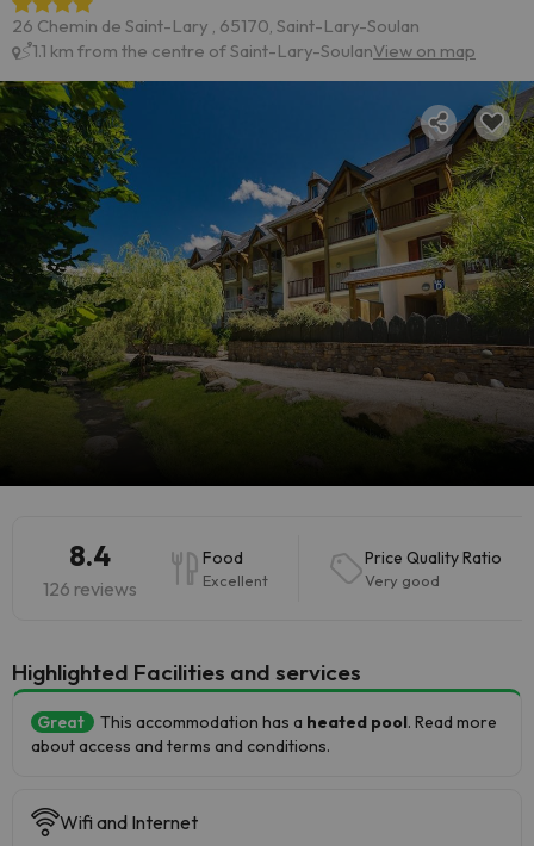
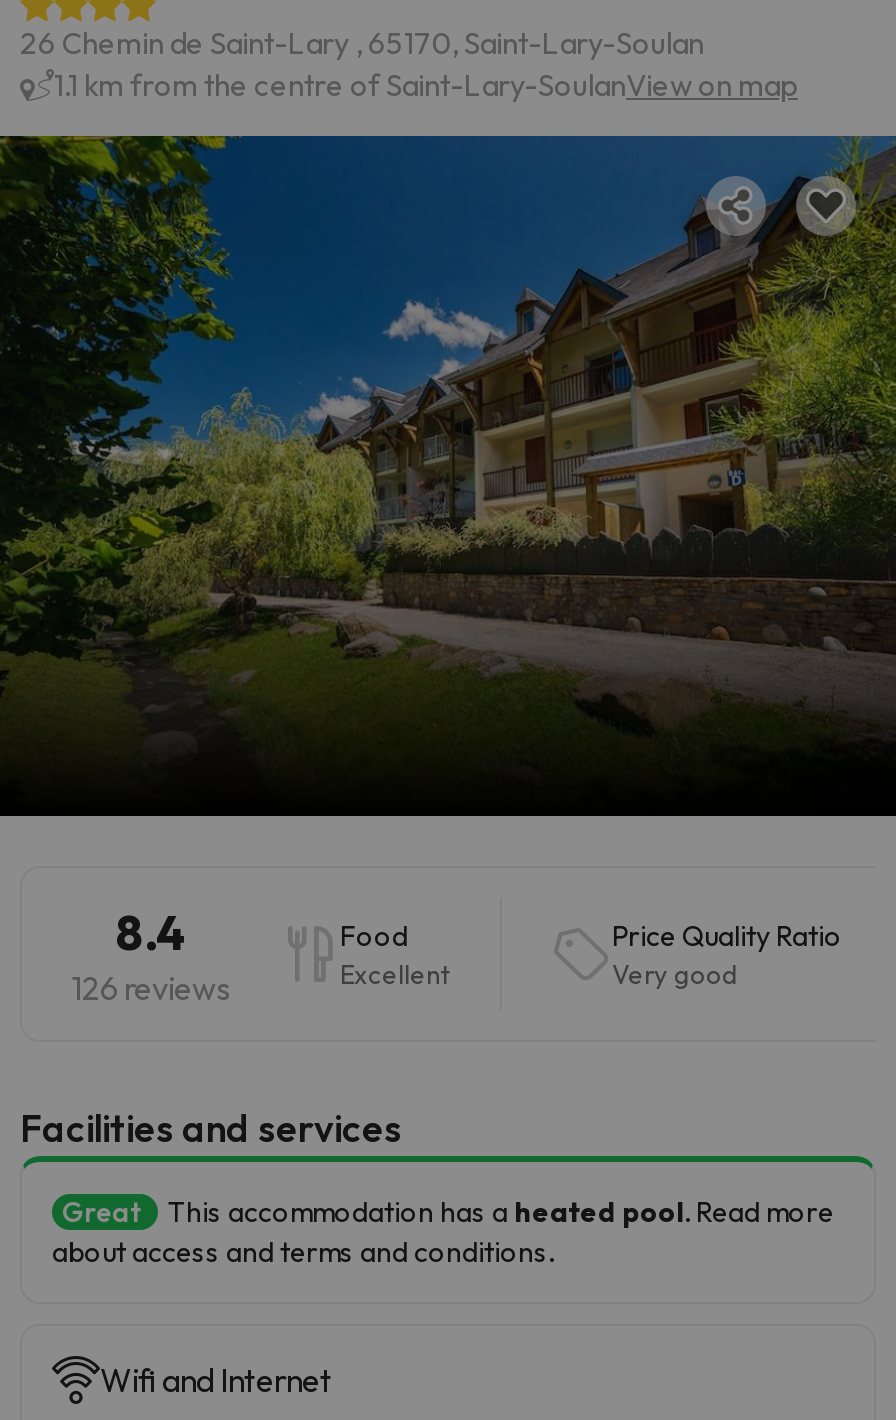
[12,658,361,686] Highlighted Facilities and services -> [20,1104,402,1152] Facilities and services

